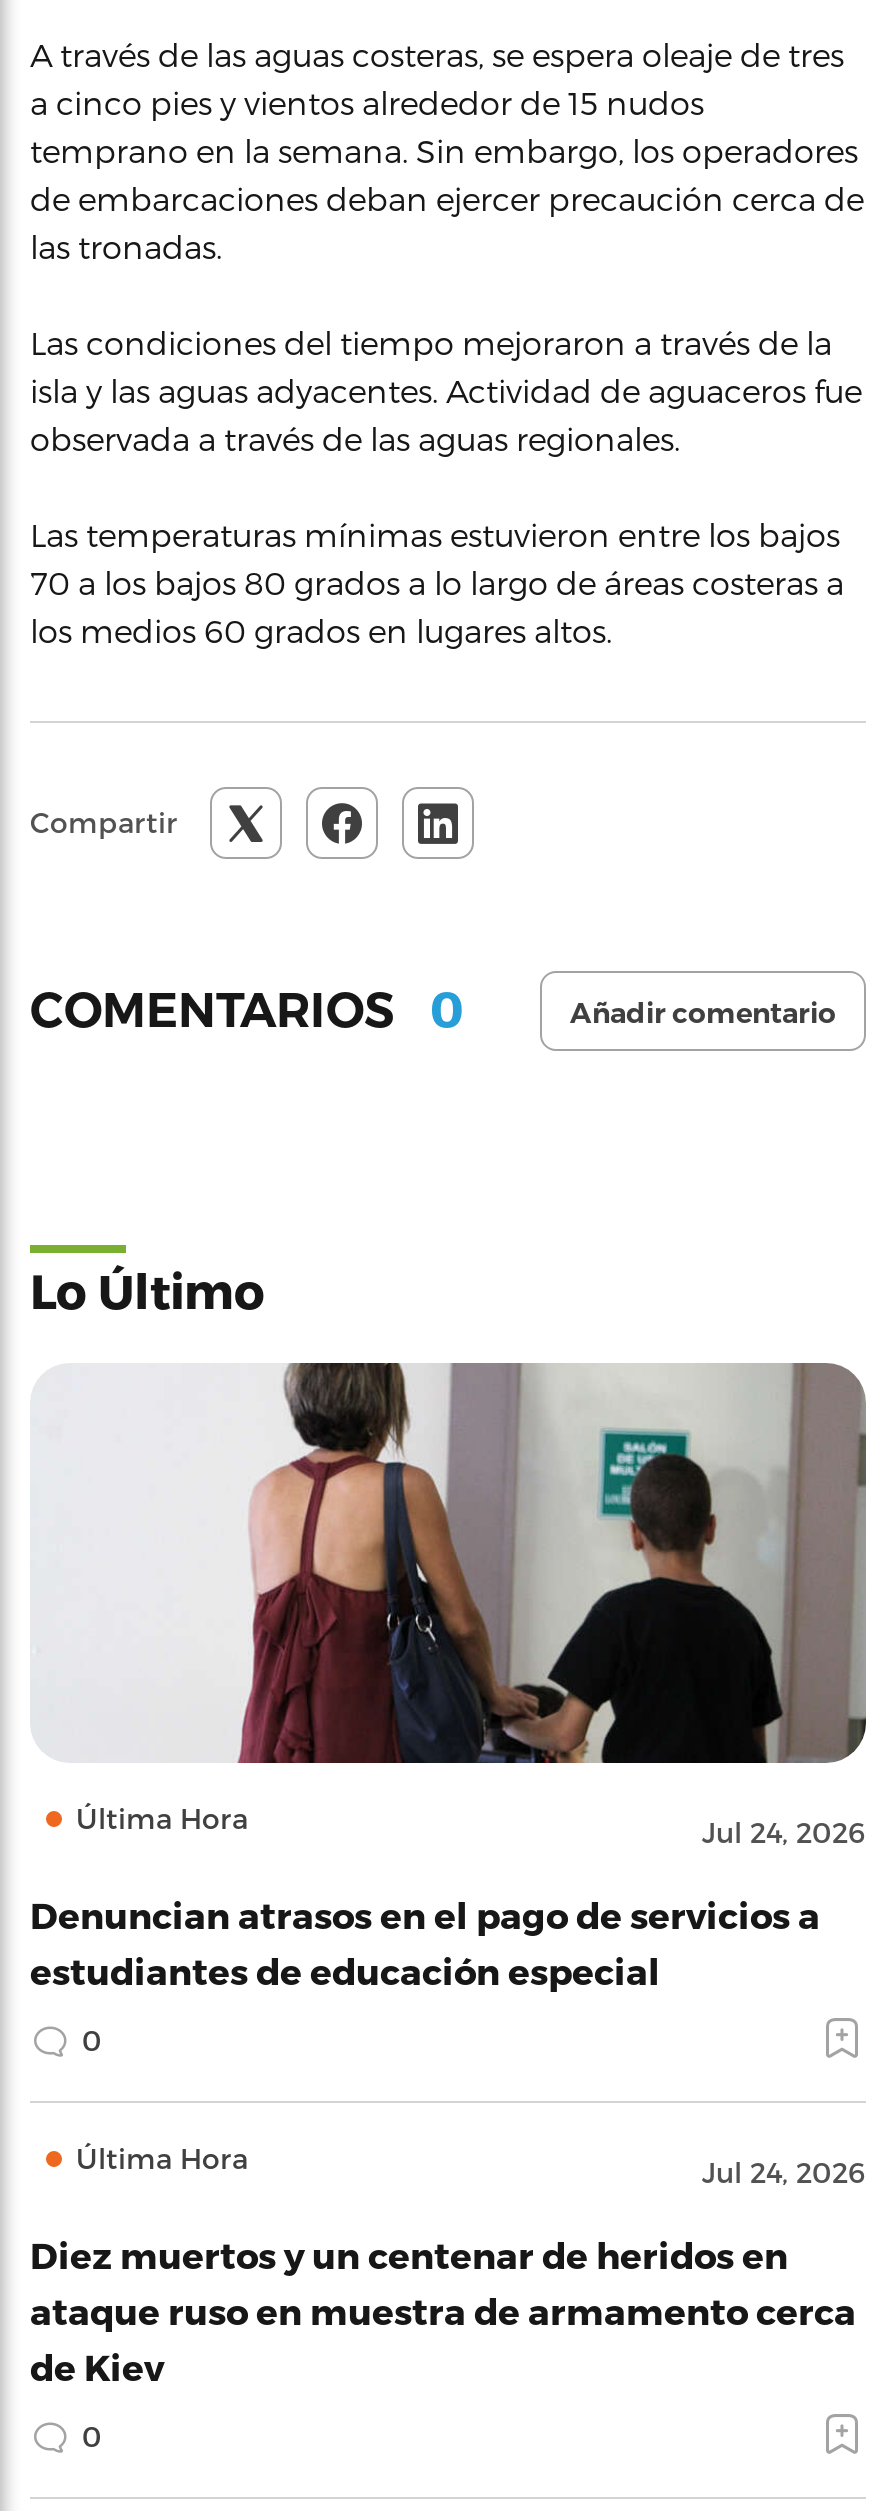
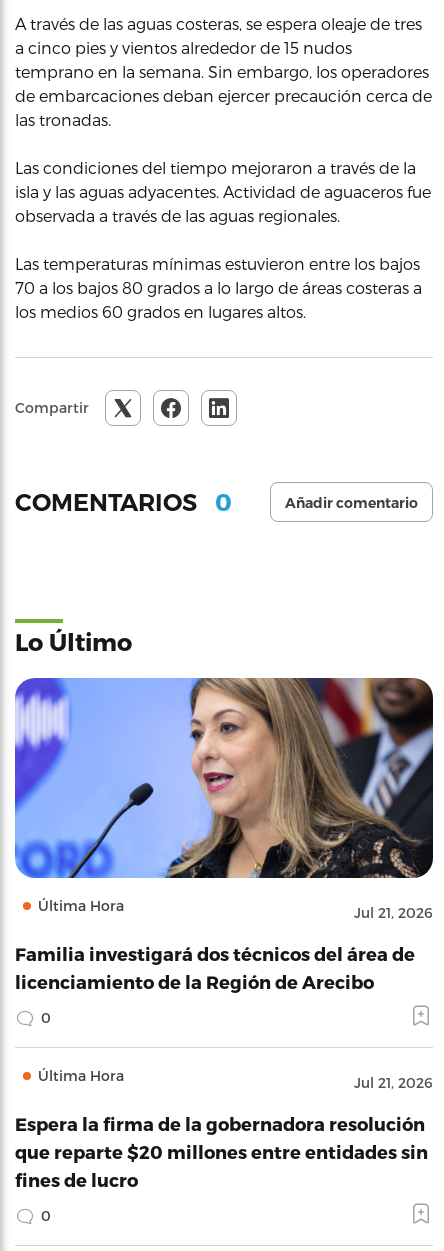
[30,1360,868,1848] [image] | Jul 24, 2026 -> [14,677,434,921] [image] | Jul 21, 2026
[30,1892,820,1990] Denuncian atrasos en el pago de servicios a | estudiantes de educación especial -> [15,943,415,992] Familia investigará dos técnicos del área de | licenciamiento de la Región de Arecibo
[702,2154,866,2188] Jul 24, 2026 -> [354,1074,433,1091] Jul 21, 2026
[30,2232,856,2386] Diez muertos y un centenar de heridos en | ataque ruso en muestra de armamento cerca | de Kiev -> [15,1113,428,1190] Espera la firma de la gobernadora resolución | que reparte $20 millones entre entidades sin | fines de lucro

